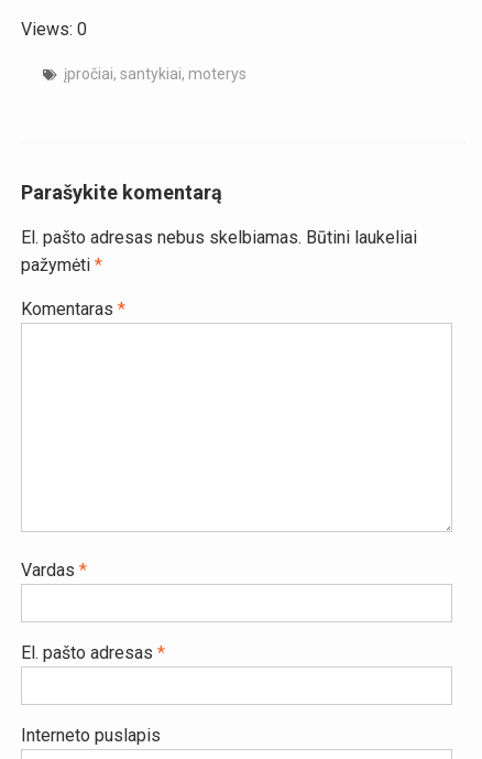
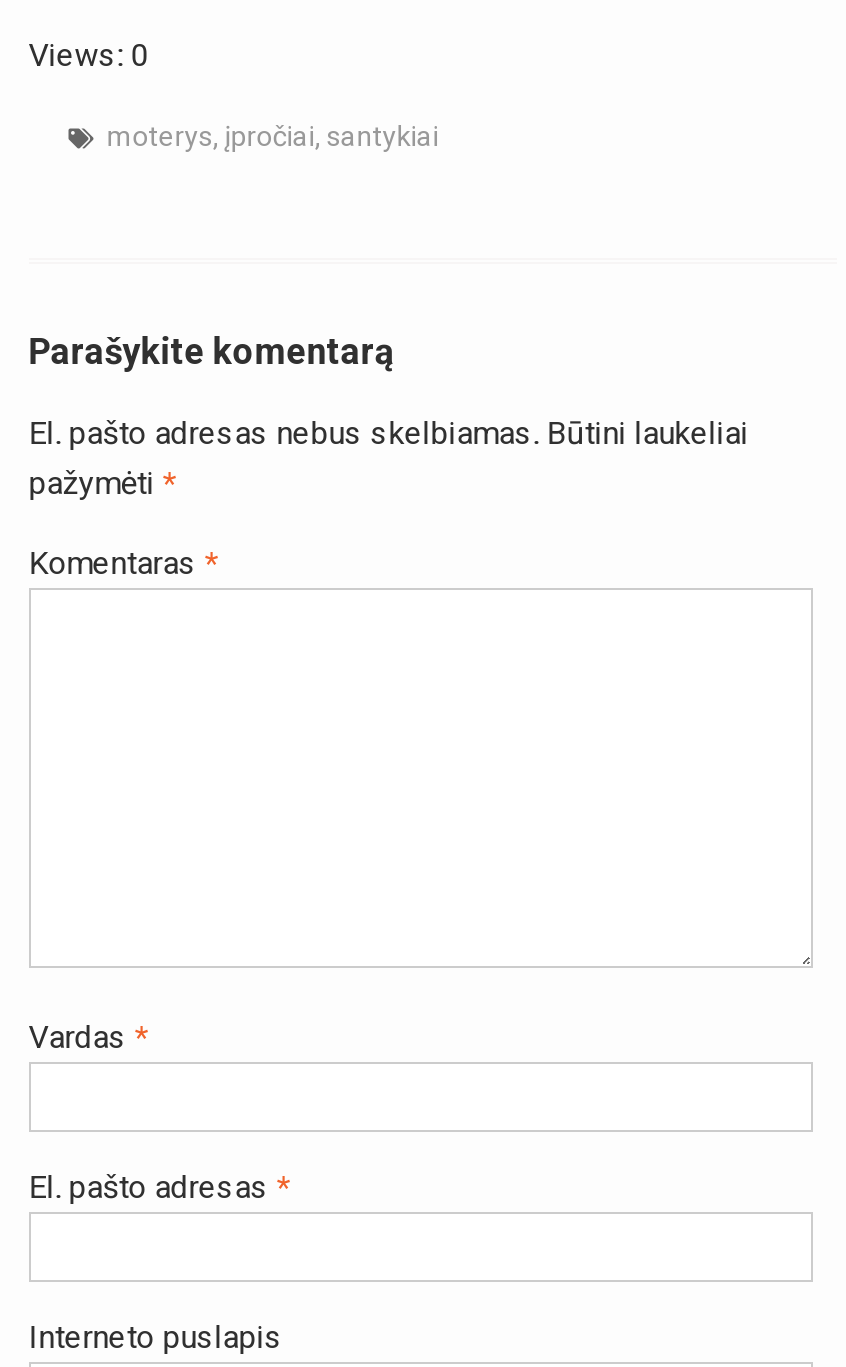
[63,65,246,83] įpročiai, santykiai, moterys -> [106,120,438,152] moterys, įpročiai, santykiai

